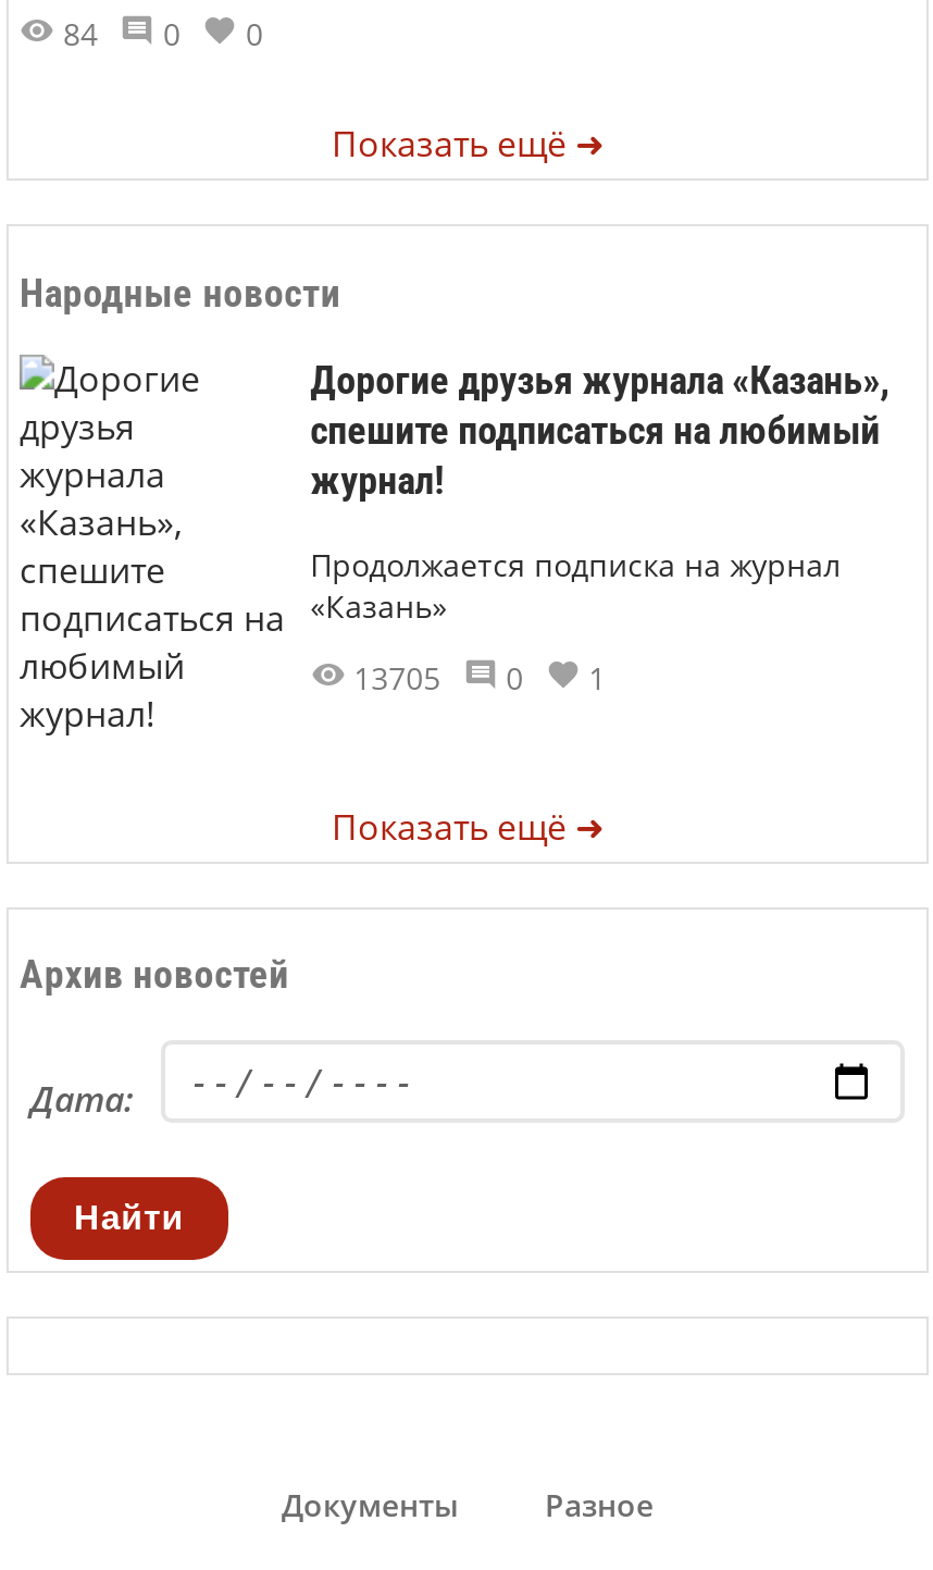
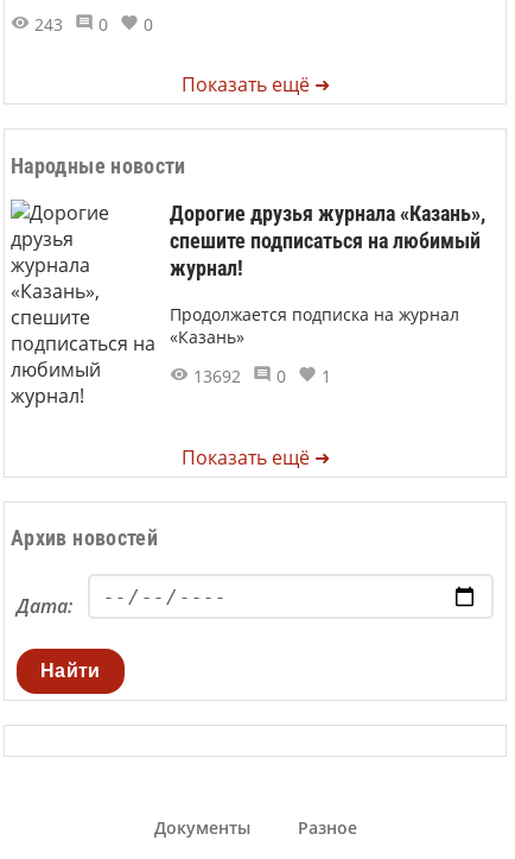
[63,12,263,54] 84 0 0 -> [34,13,153,35] 243 0 0
[354,656,606,697] 13705 0 1 -> [193,364,331,387] 13692 0 1

